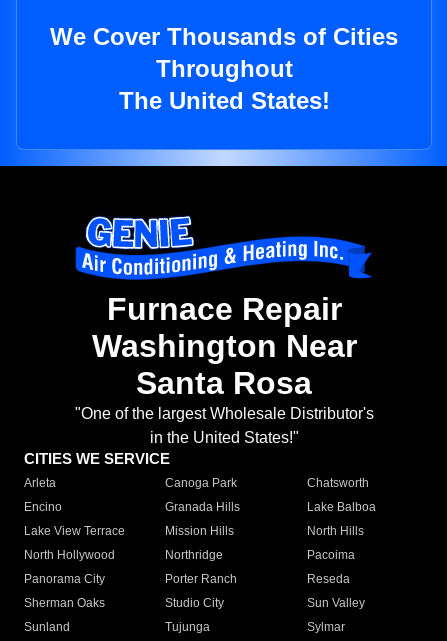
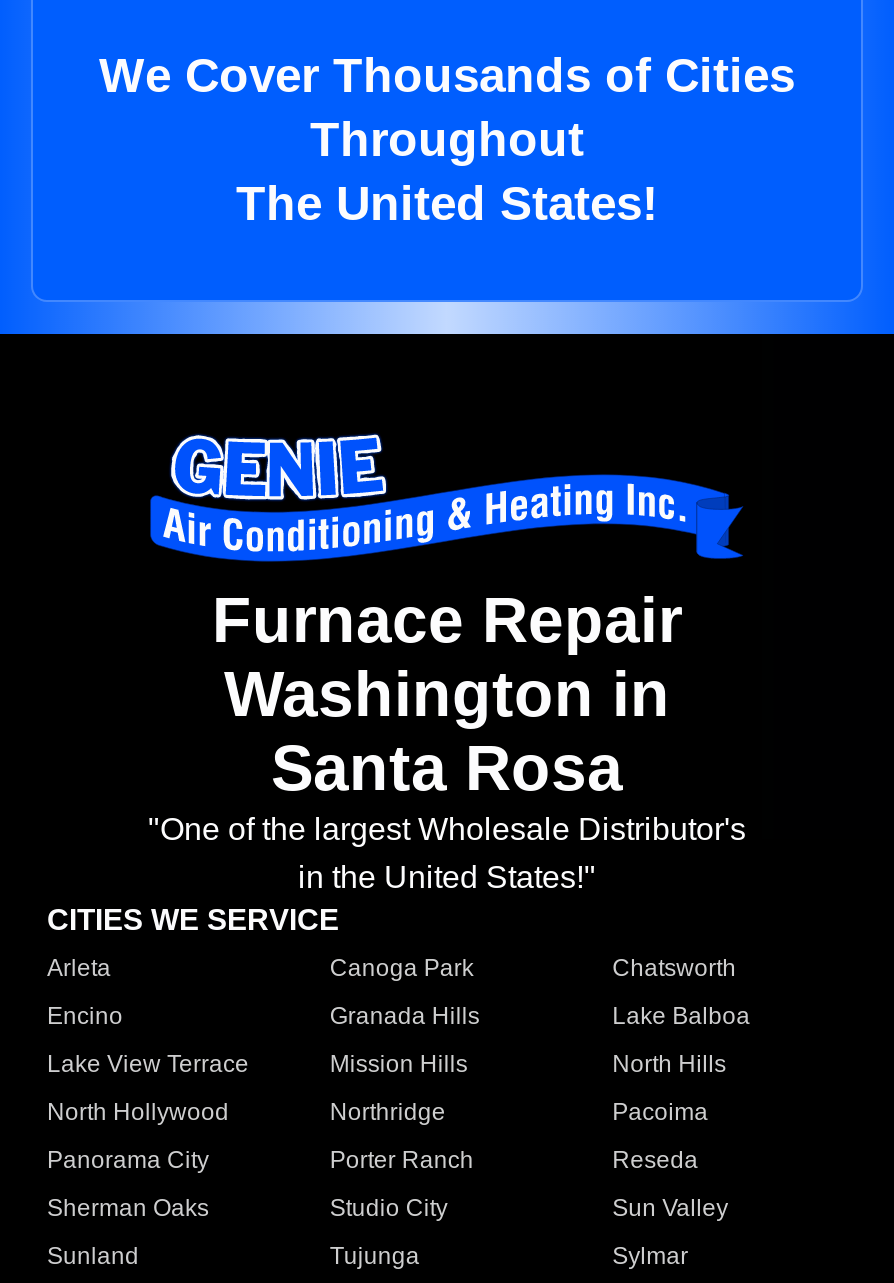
[91,328,356,364] Washington Near -> [224,659,670,731] Washington in

